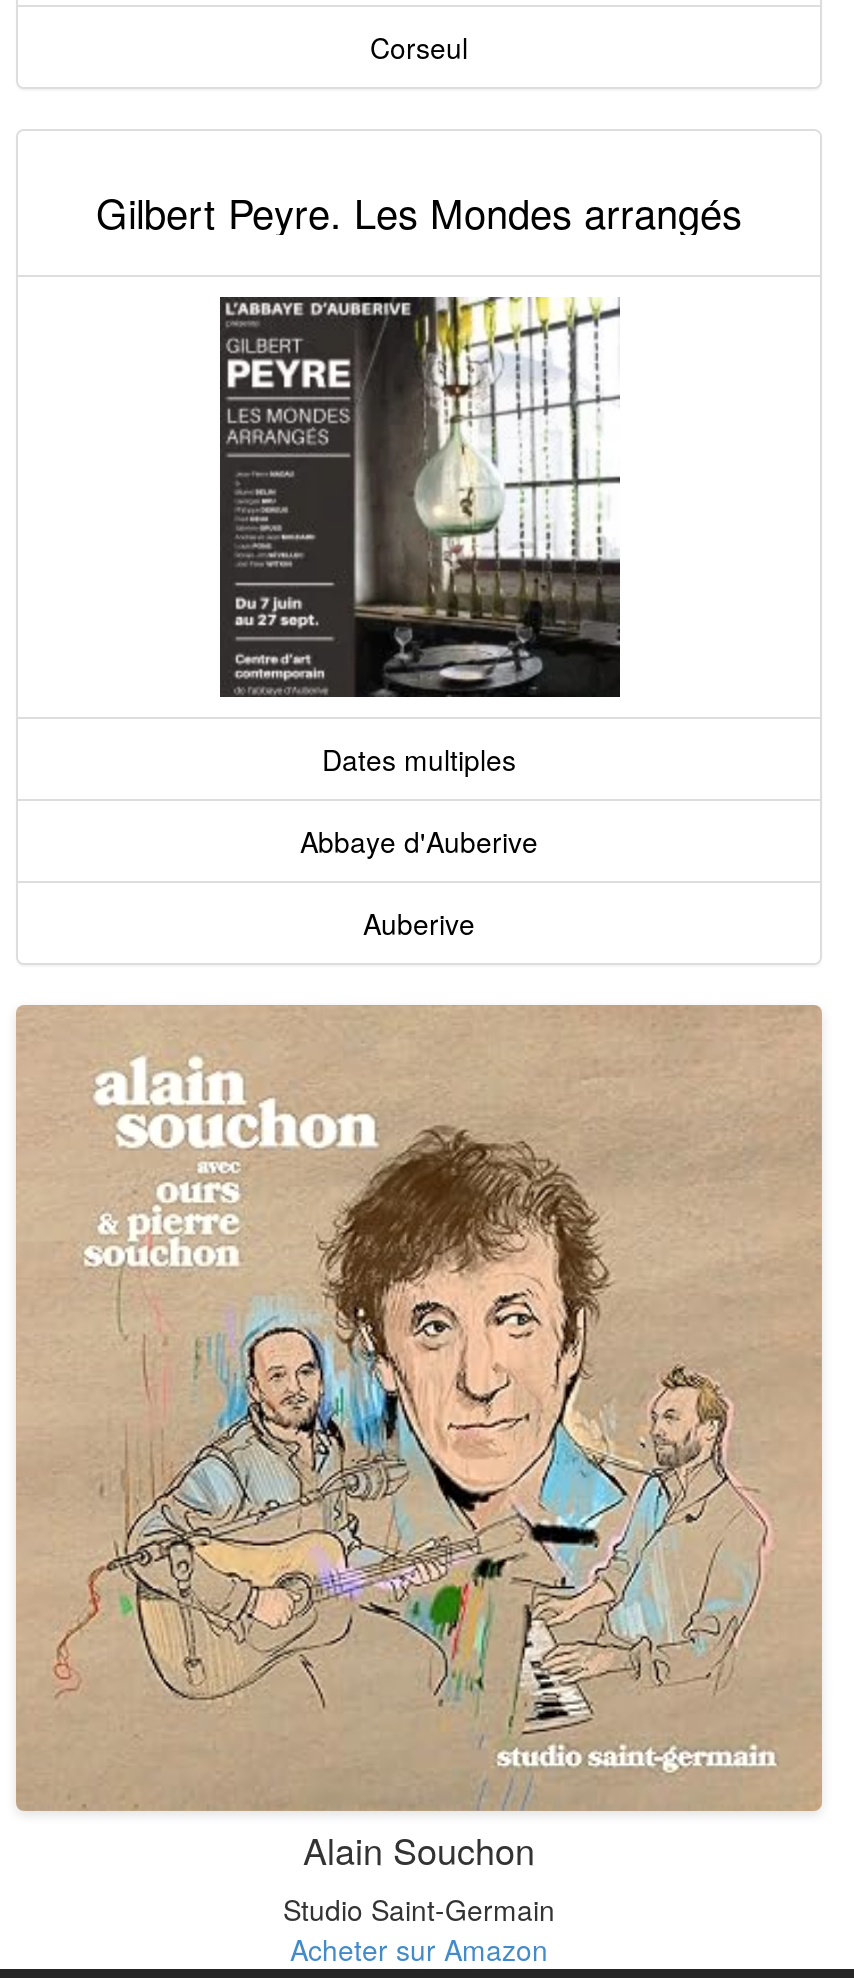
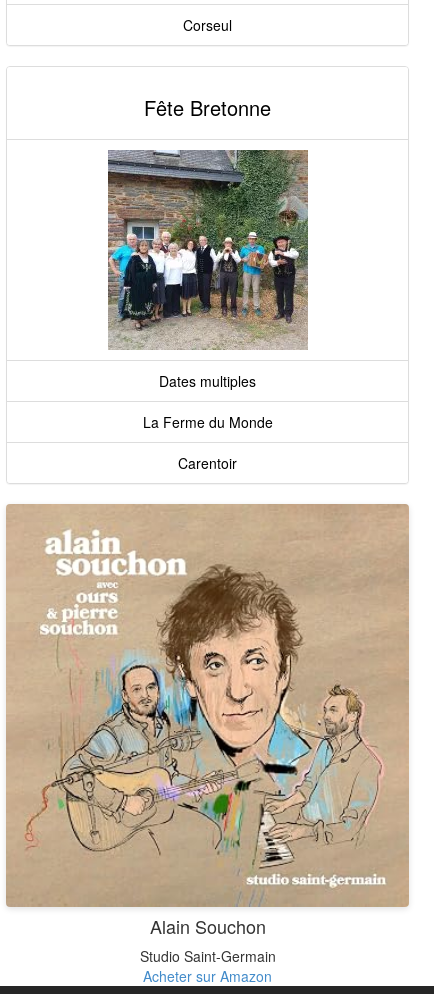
[96,182,742,240] Gilbert Peyre. Les Mondes arrangés -> [144,93,271,122] Fête Bretonne
[218,295,622,699] [image] -> [107,149,309,351] [image]
[300,820,538,860] Abbaye d'Auberive -> [142,412,272,432] La Ferme du Monde
[363,902,475,942] Auberive -> [178,453,237,473] Carentoir

